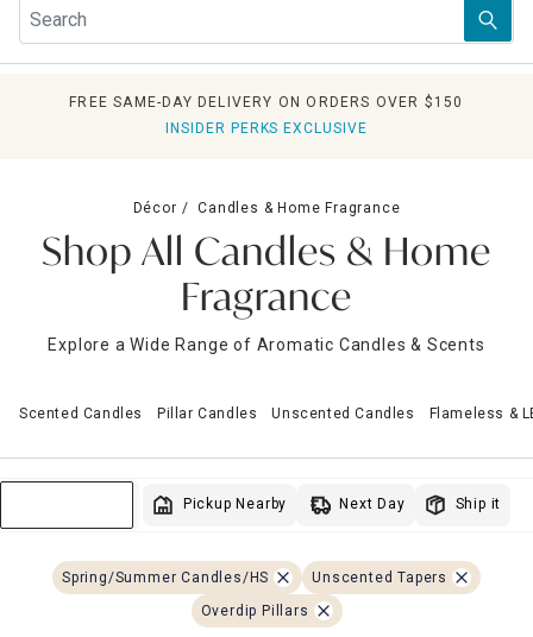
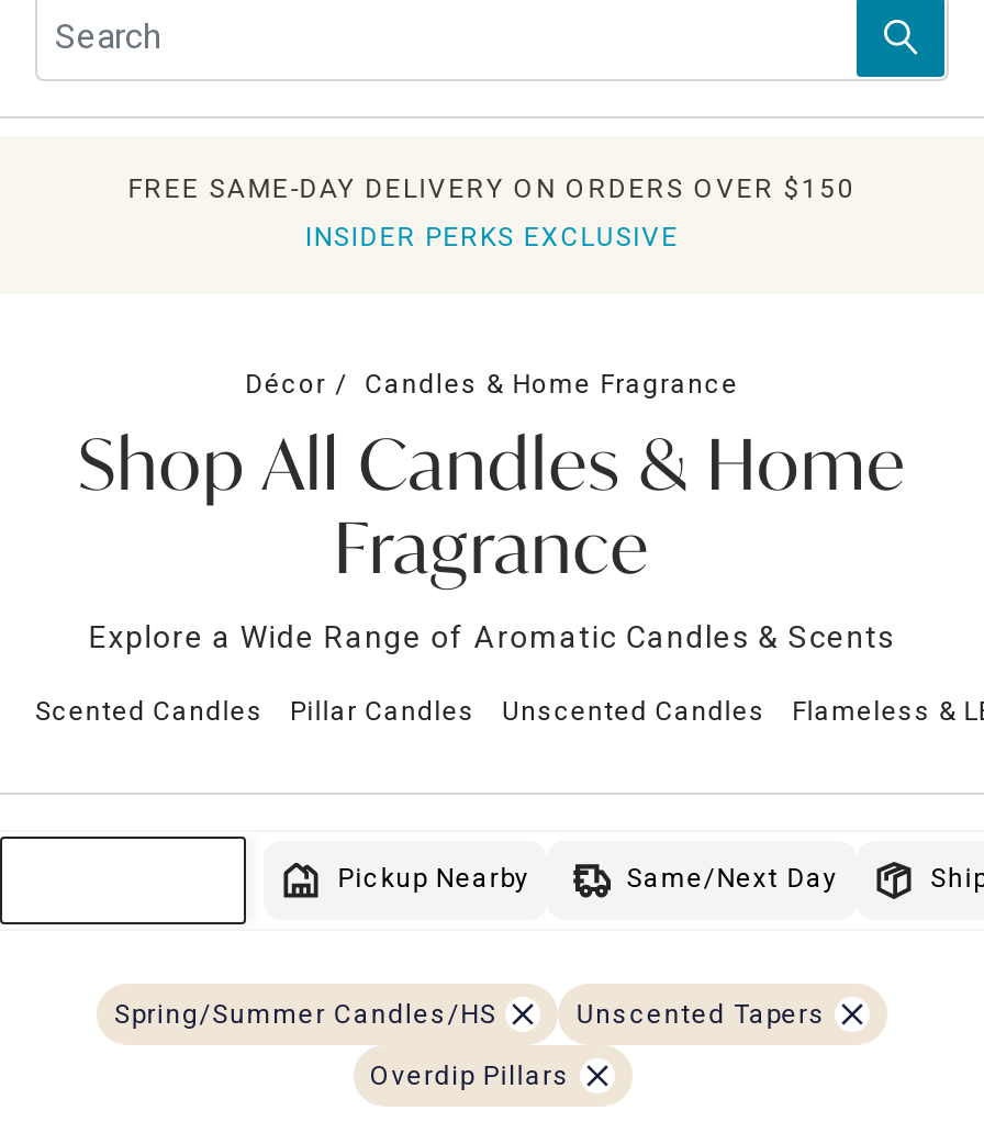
[339,495,405,512] Next Day -> [626,862,838,893] Same/Next Day

